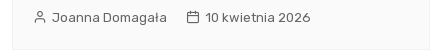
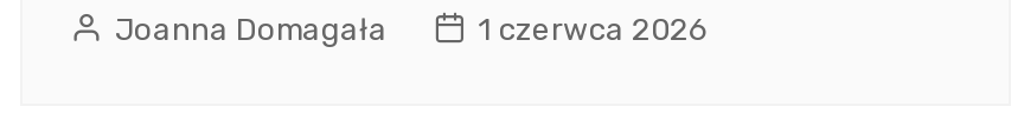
[205,10,311,25] 10 kwietnia 2026 -> [478,11,710,46] 1 czerwca 2026

